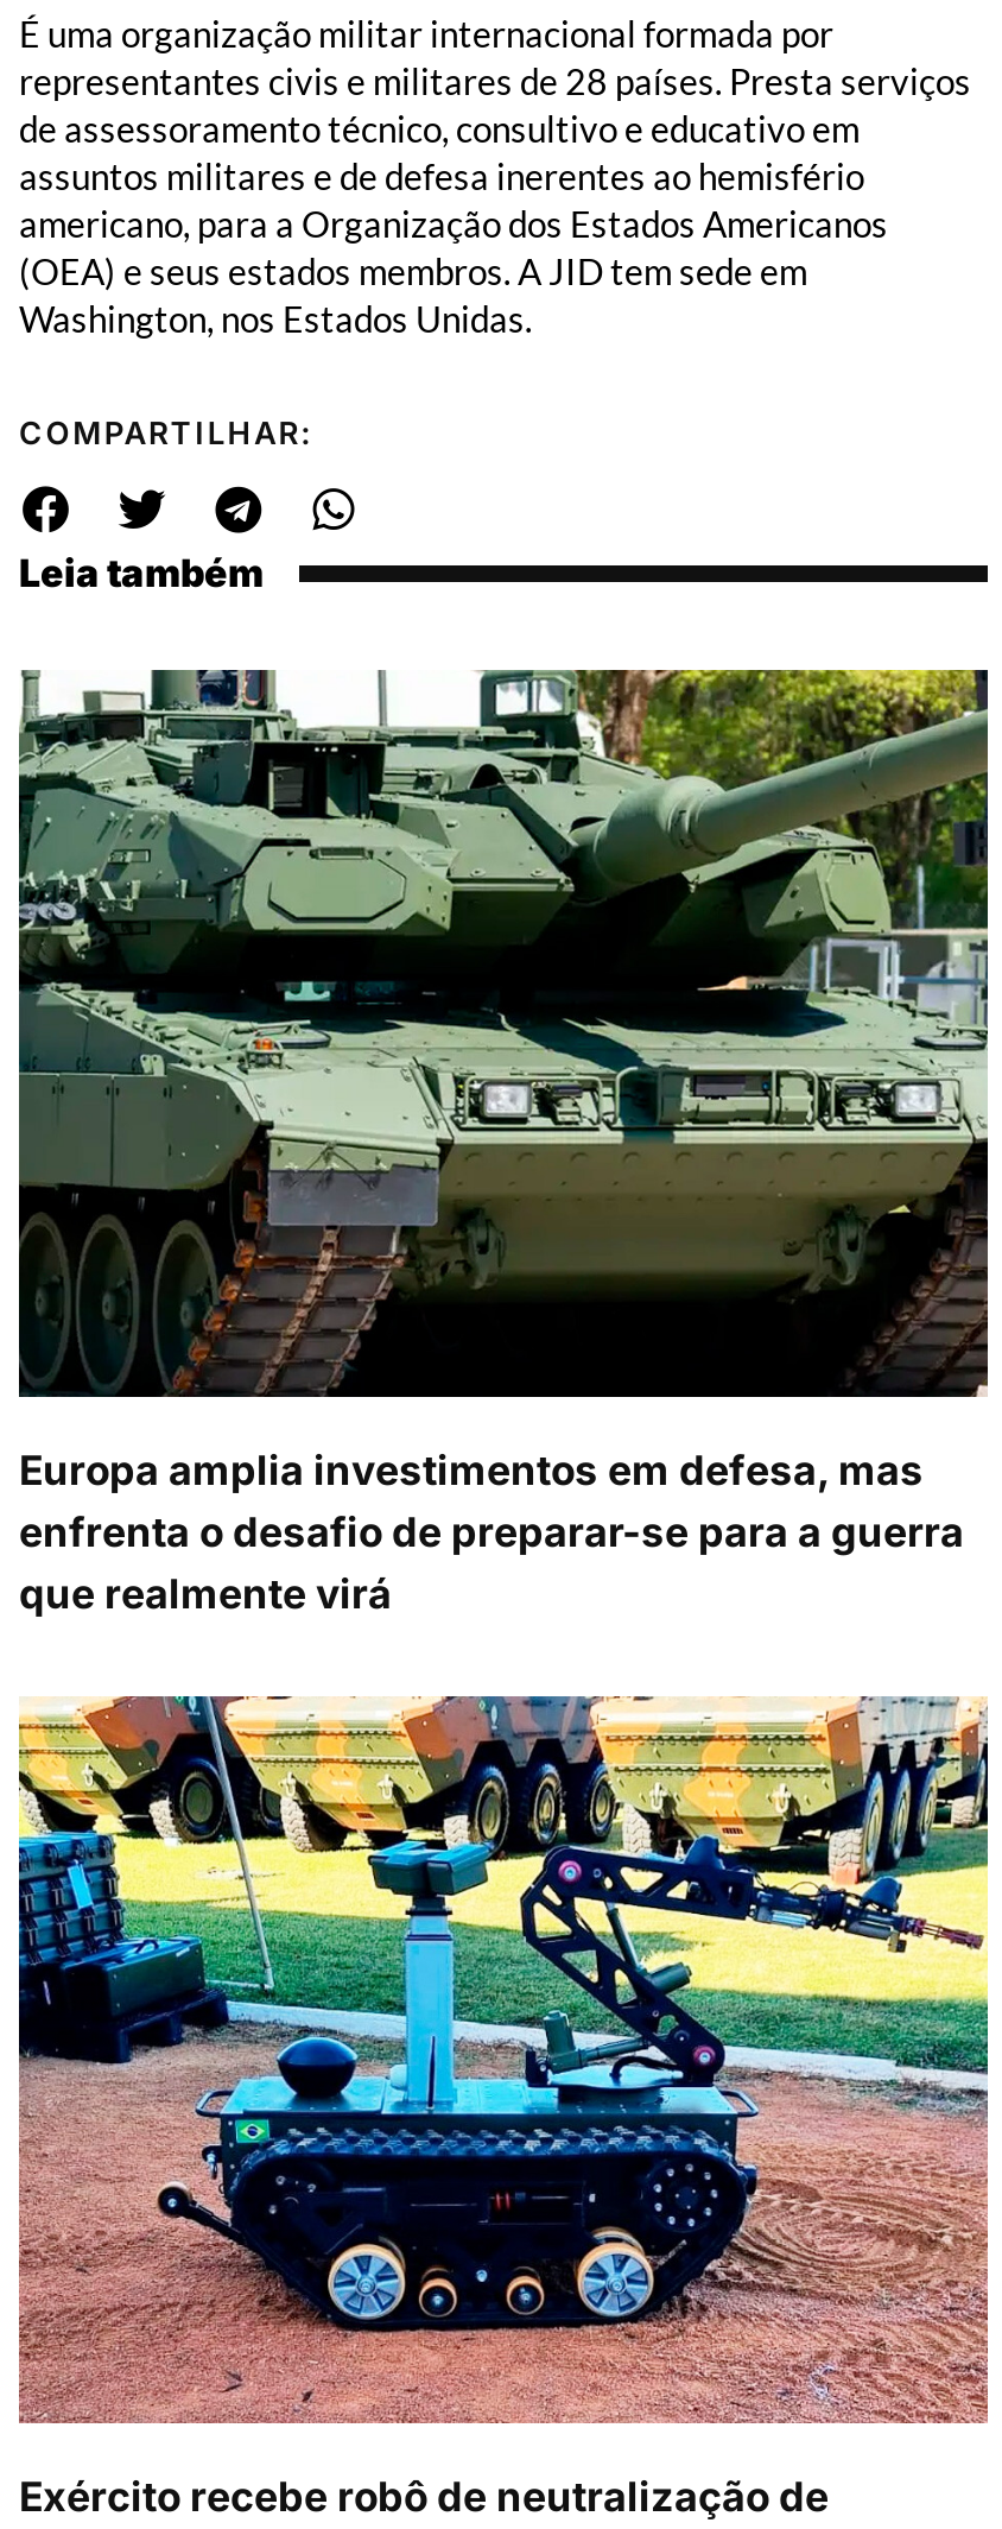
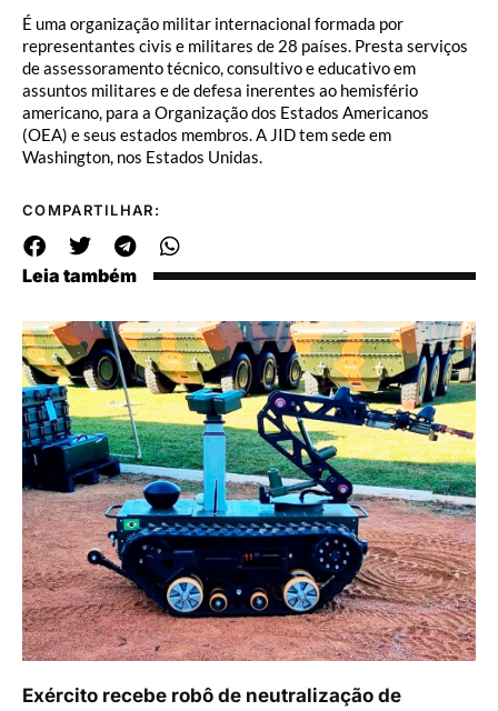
[17,666,990,1618] [image] | Europa amplia investimentos em defesa, mas | enfrenta o desafio de preparar-se para a guerra | que realmente virá -> none

